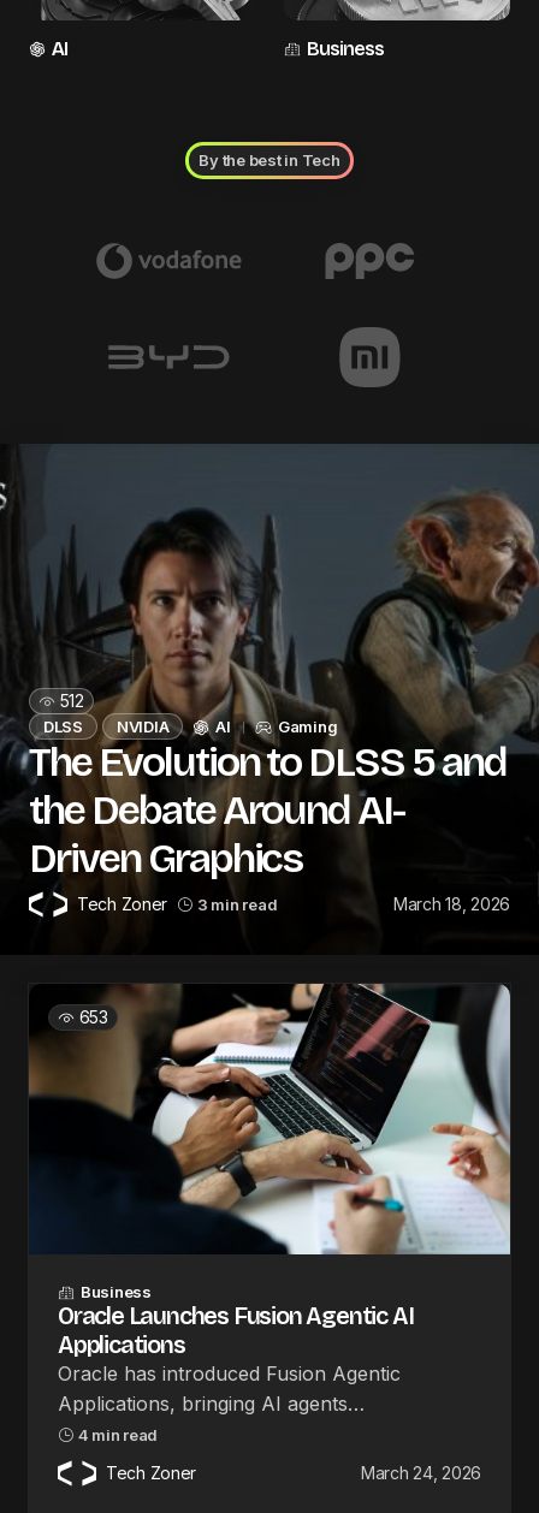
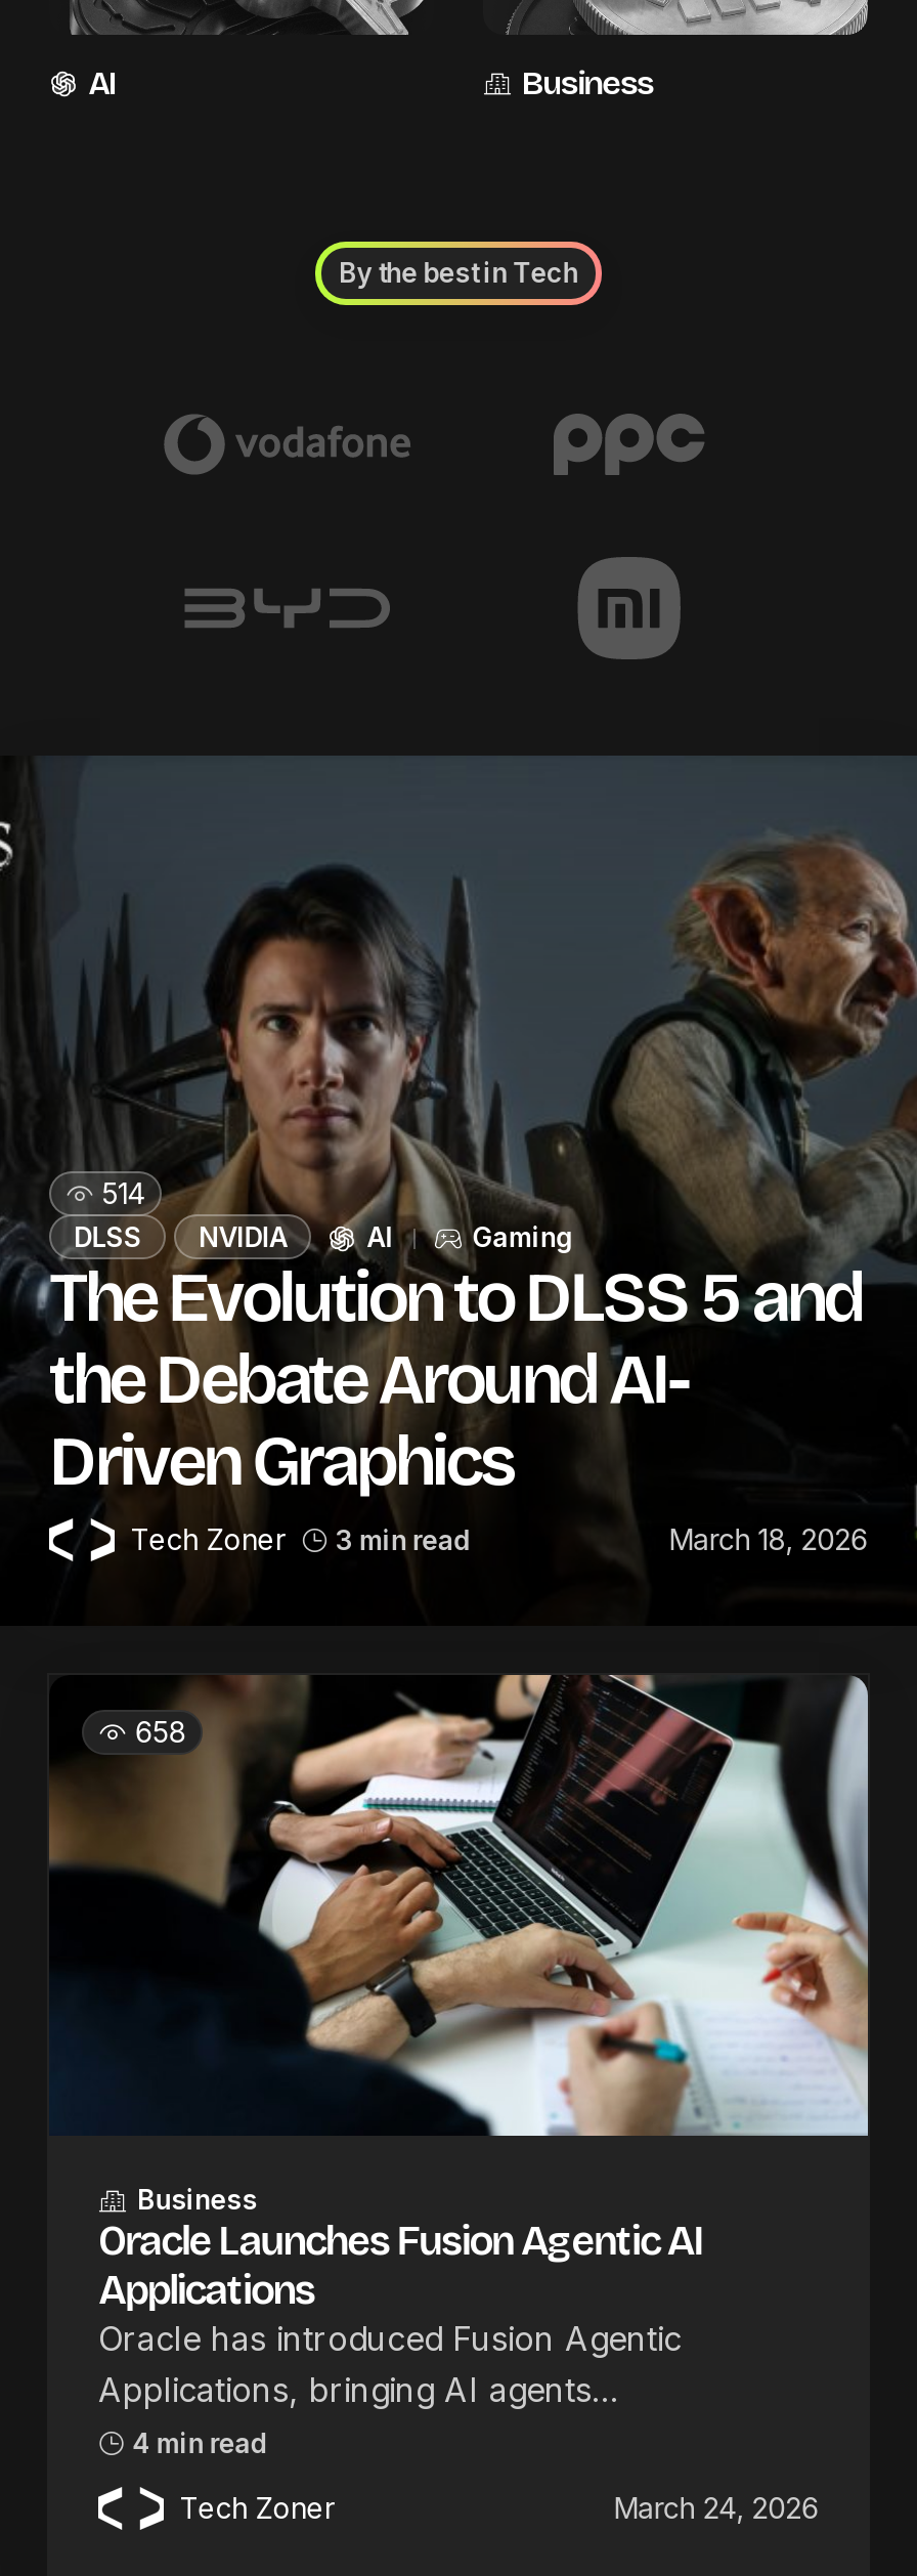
[60,690,84,711] 512 -> [102,1175,145,1210] 514
[79,1007,108,1027] 653 -> [134,1714,186,1749] 658

